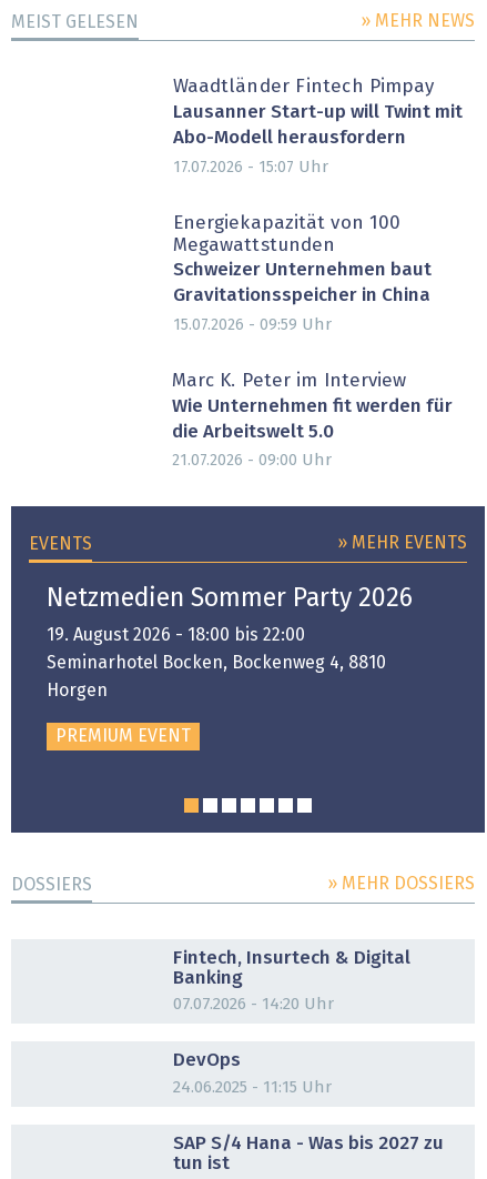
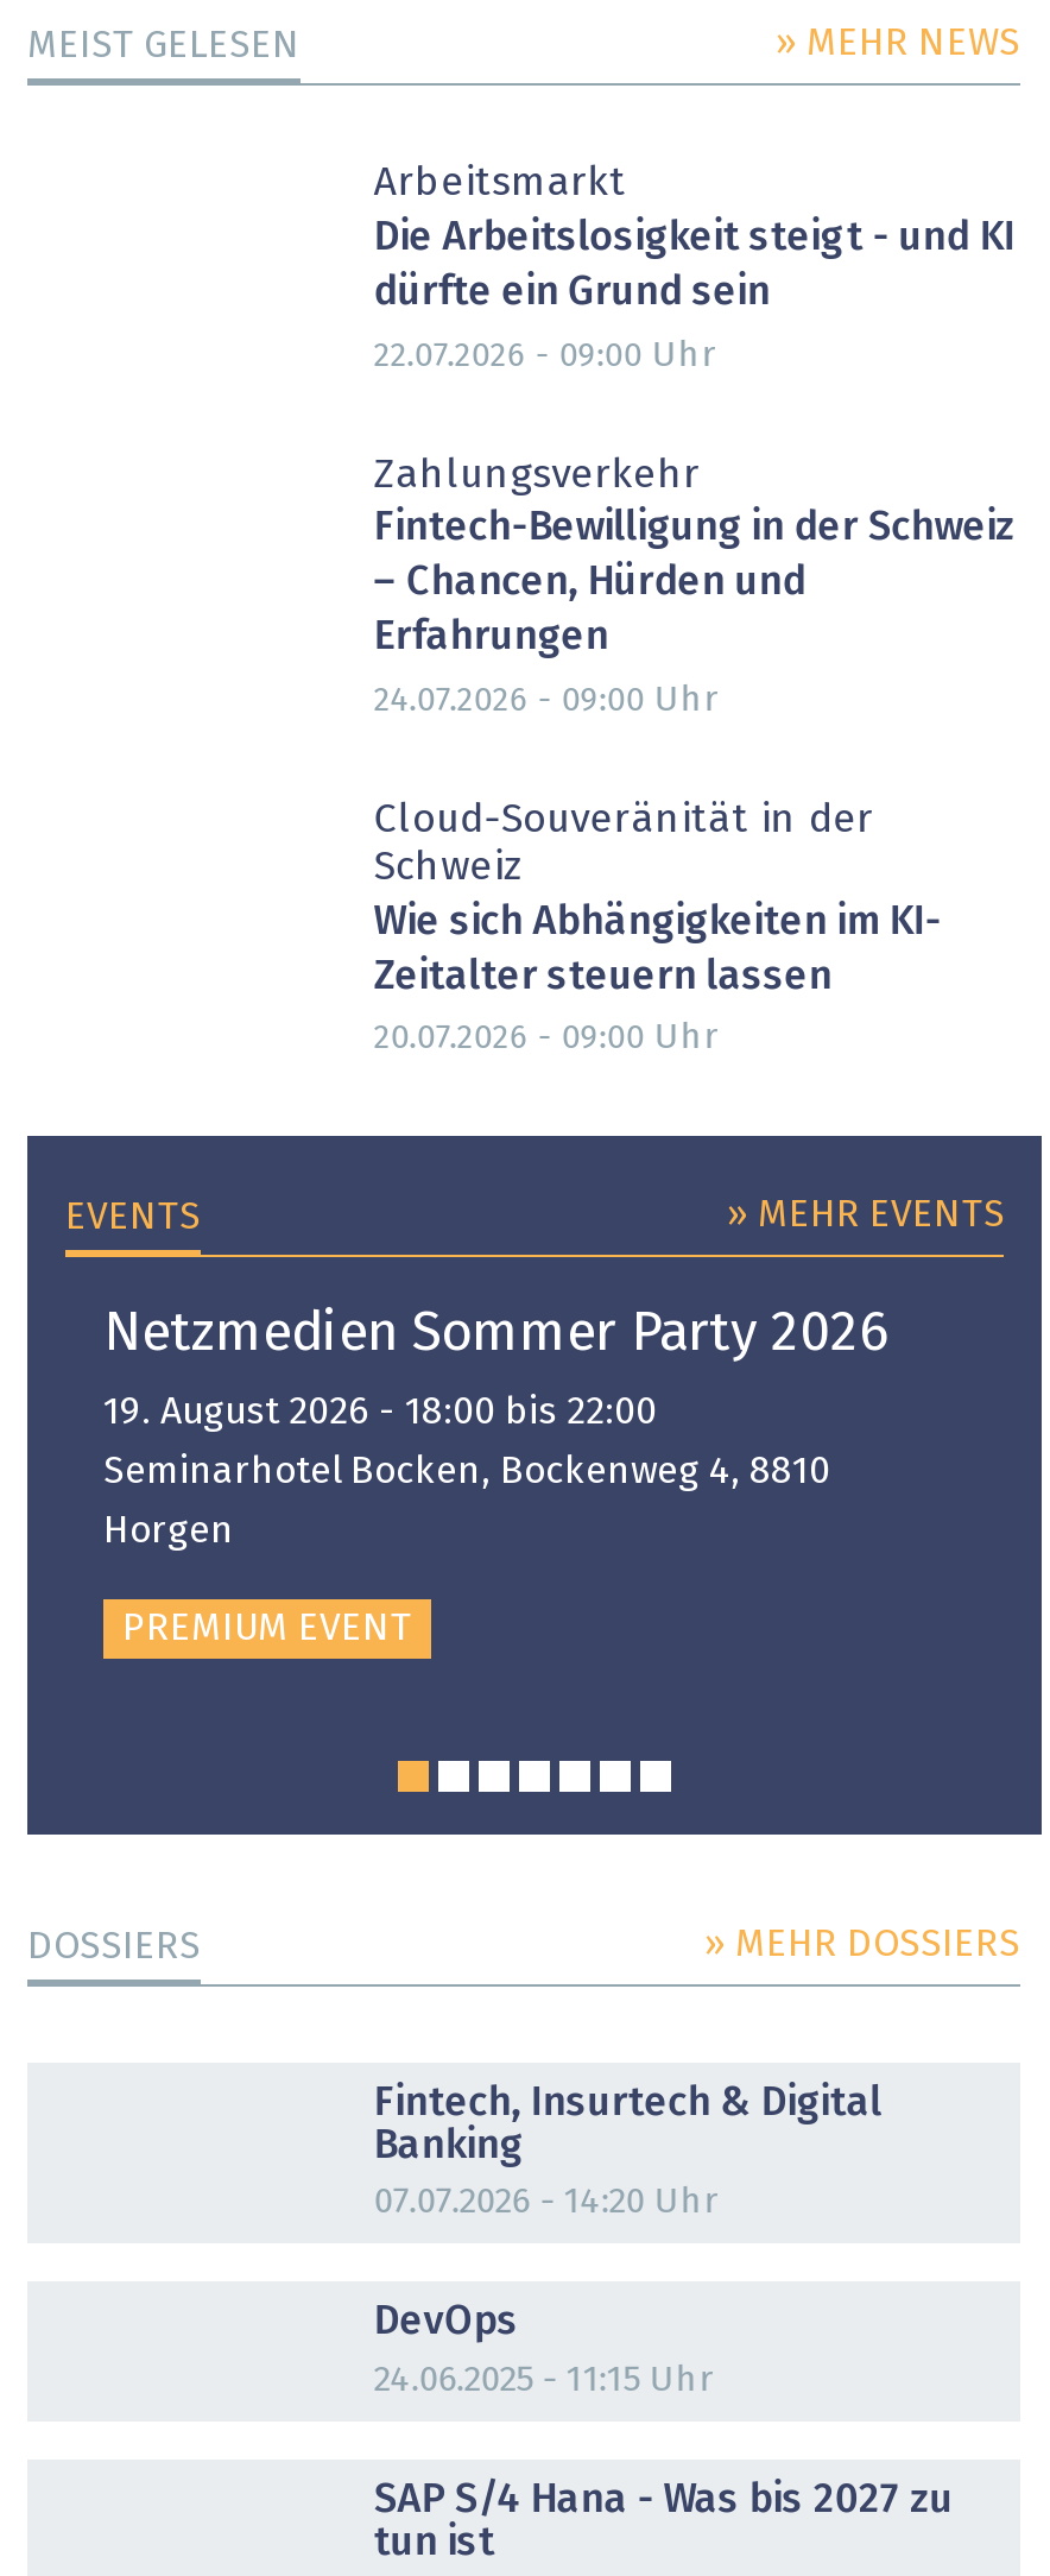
[173,78,462,148] Waadtländer Fintech Pimpay | Lausanner Start-up will Twint mit | Abo-Modell herausfordern -> [374,165,1015,314] Arbeitsmarkt | Die Arbeitslosigkeit steigt - und KI | dürfte ein Grund sein
[173,158,328,175] 17.07.2026 - 15:07 Uhr -> [374,336,716,372] 22.07.2026 - 09:00 Uhr
[173,214,431,306] Energiekapazität von 100 | Megawattstunden | Schweizer Unternehmen baut | Gravitationsspeicher in China -> [374,455,1015,659] Zahlungsverkehr | Fintech-Bewilligung in der Schweiz | – Chancen, Hürden und | Erfahrungen
[173,316,331,333] 15.07.2026 - 09:59 Uhr -> [374,682,718,718] 24.07.2026 - 09:00 Uhr
[172,372,452,442] Marc K. Peter im Interview | Wie Unternehmen fit werden für | die Arbeitswelt 5.0 -> [374,801,941,998] Cloud-Souveränität in der | Schweiz | Wie sich Abhängigkeiten im KI- | Zeitalter steuern lassen
[172,452,331,469] 21.07.2026 - 09:00 Uhr -> [374,1020,718,1056] 20.07.2026 - 09:00 Uhr

